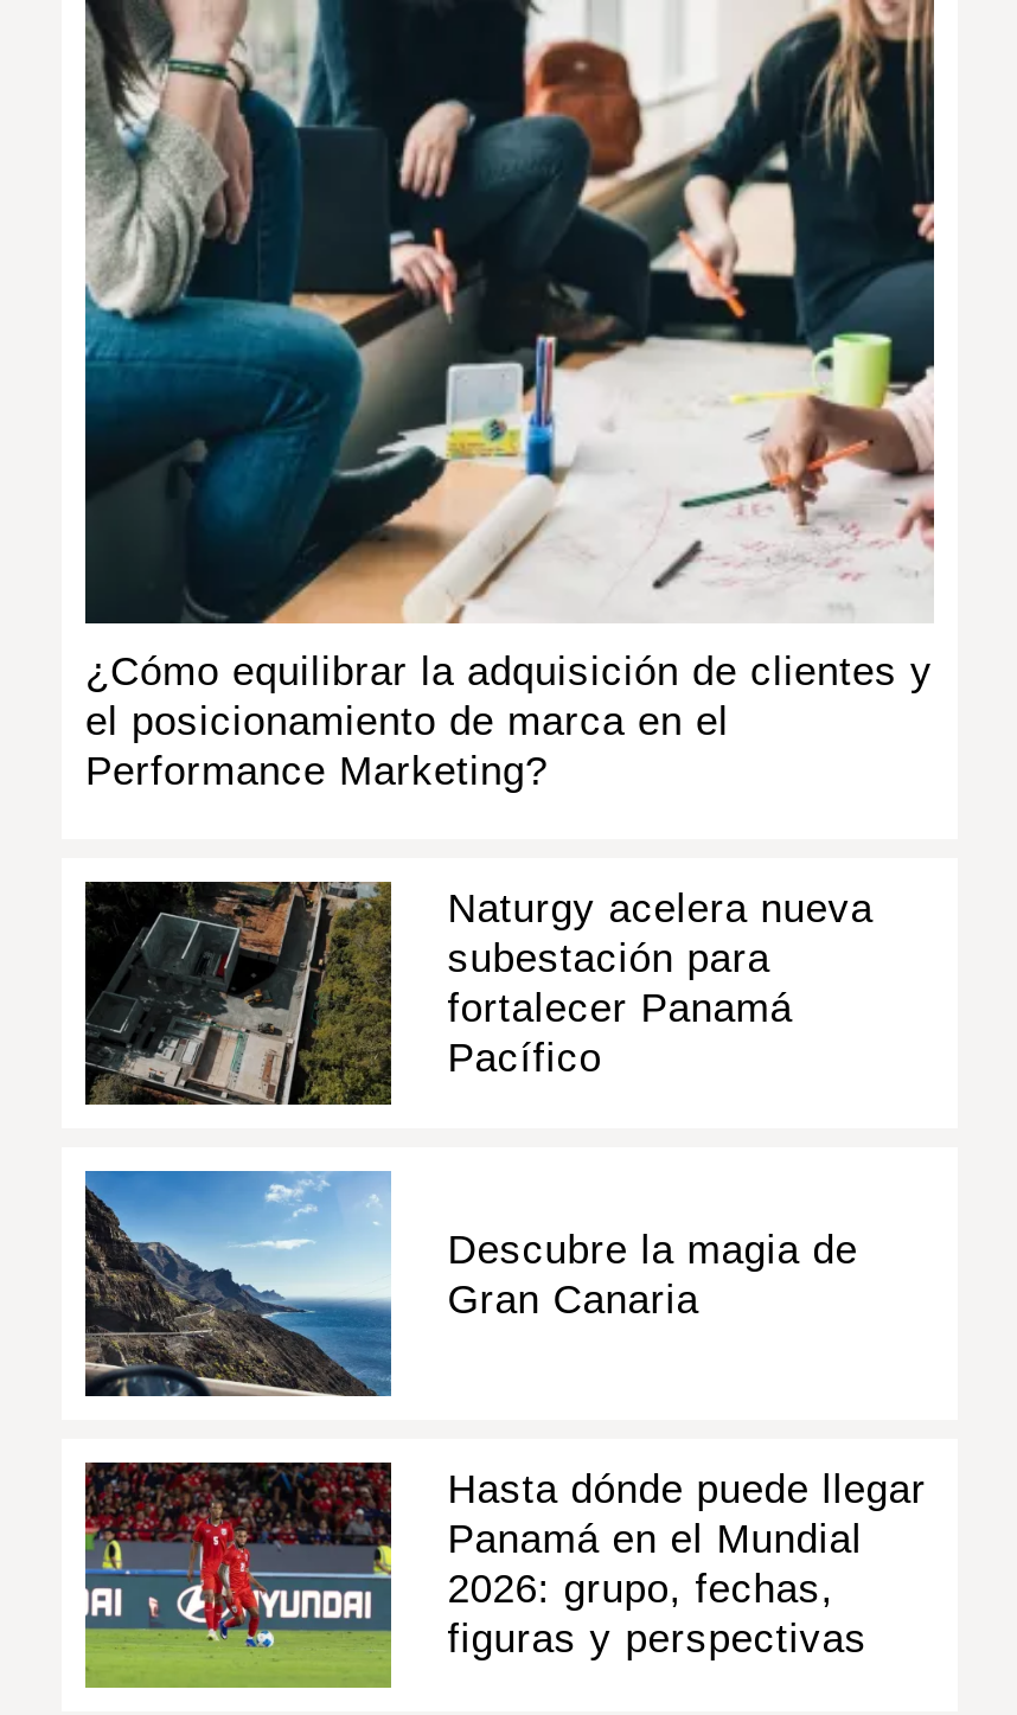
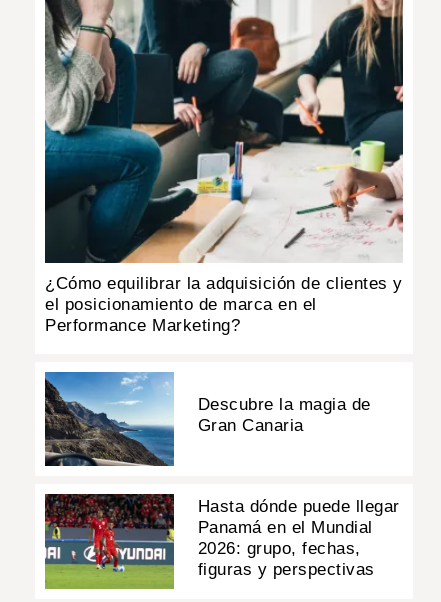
[85,879,873,1107] [image] | Naturgy acelera nueva | subestación para | fortalecer Panamá | Pacífico -> none

